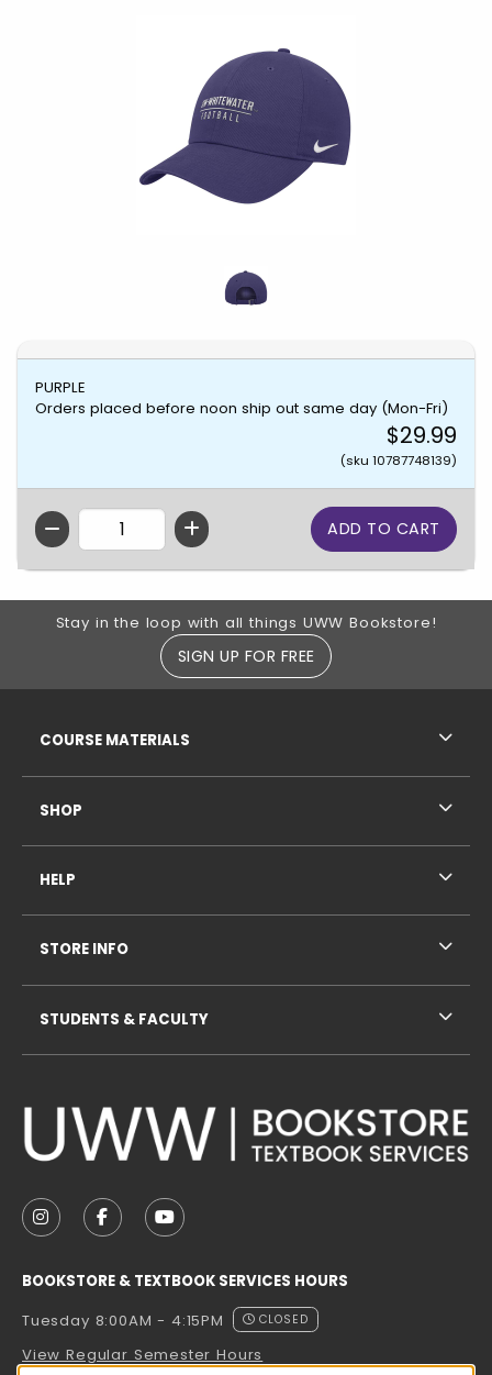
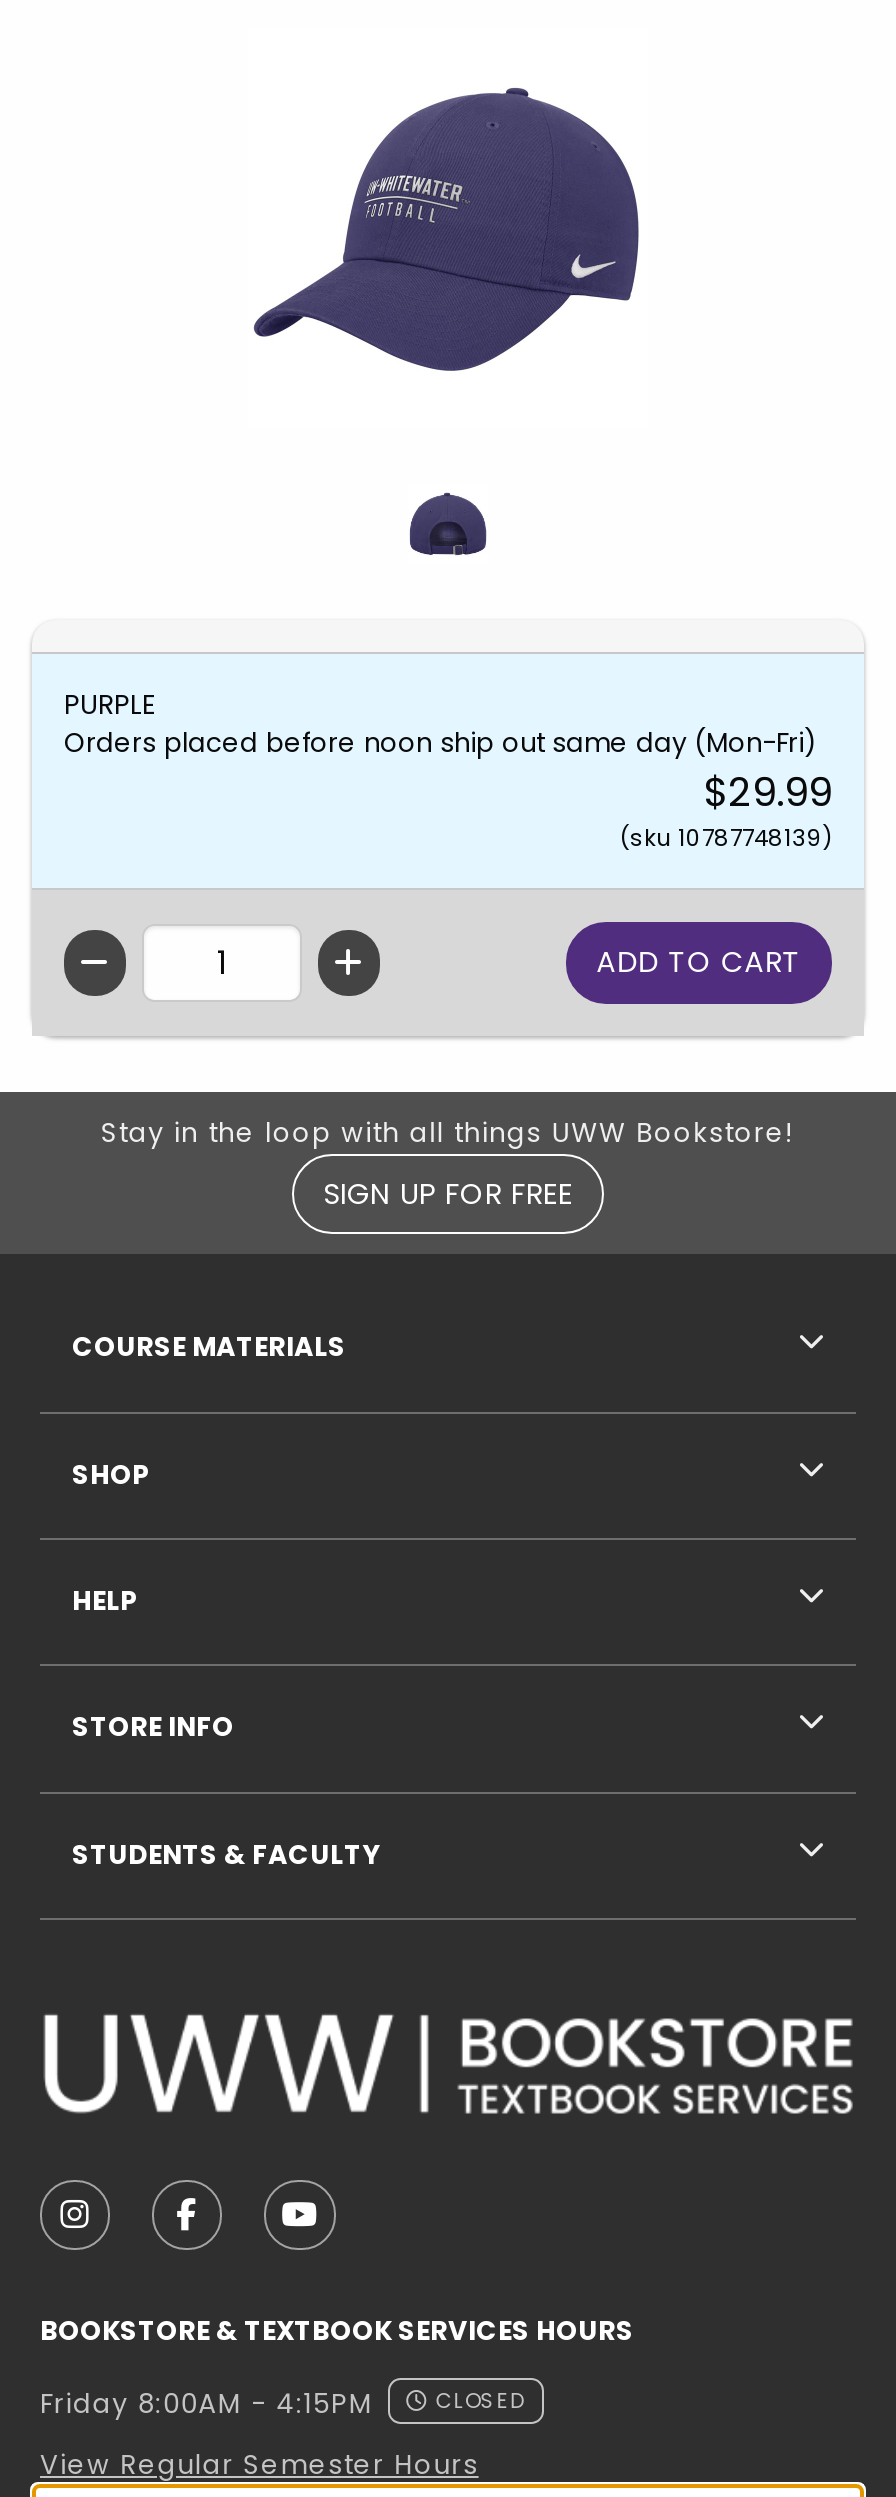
[22,1310,308,1331] Tuesday 8:00AM - 4:15PM CLOSED -> [40,2384,526,2422] Friday 8:00AM - 4:15PM CLOSED

